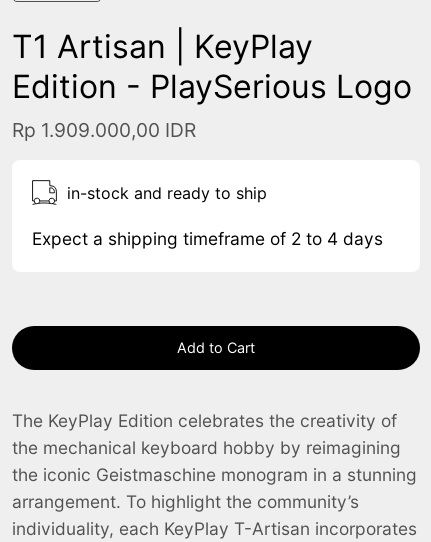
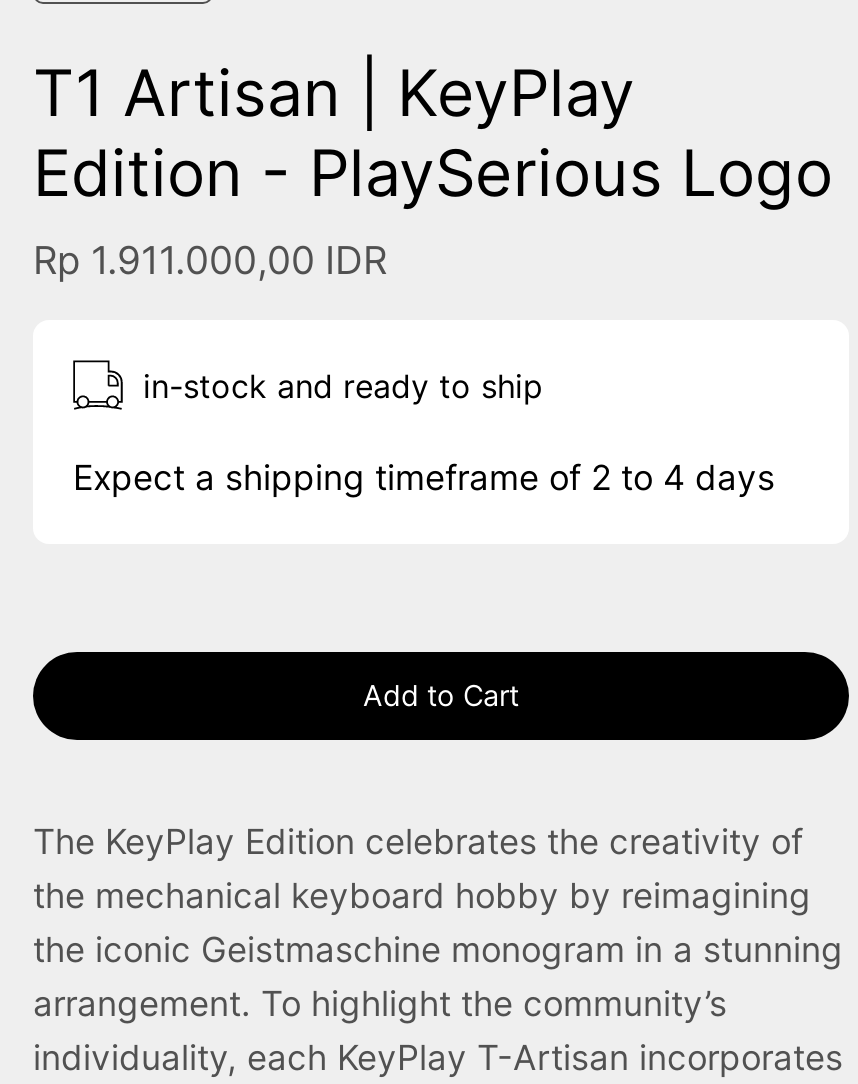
[12,118,196,142] Rp 1.909.000,00 IDR -> [33,236,387,284] Rp 1.911.000,00 IDR

